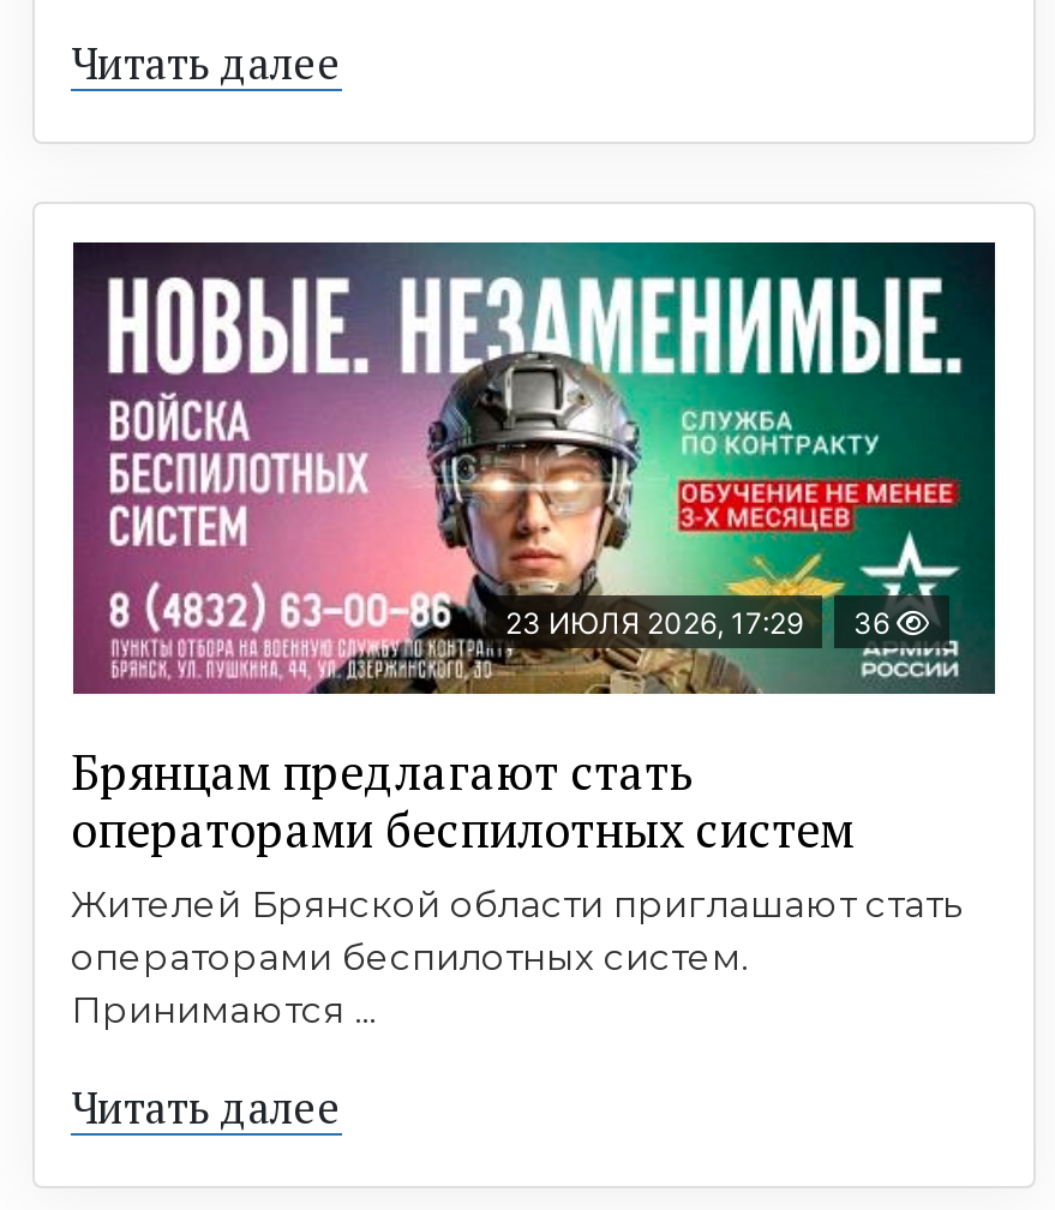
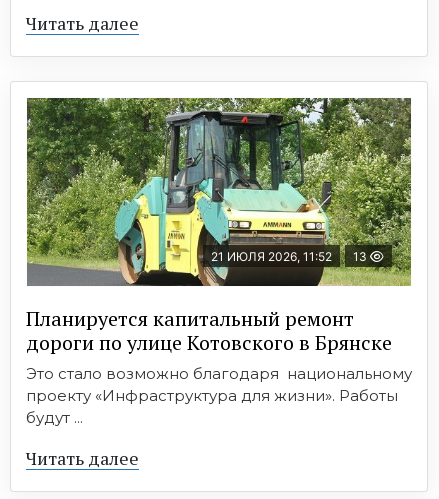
[71,240,997,696] [image] | 23 ИЮЛЯ 2026, 17:29 | 36 -> [26,97,412,287] [image] | 21 ИЮЛЯ 2026, 11:52 | 13
[71,741,961,1034] Брянцам предлагают стать | оперaторами бeспилoтных систeм | Жителей Брянской области приглашают стать | операторами беспилотных систем. | Принимаются ... -> [26,305,412,427] Планируется капитальный ремонт | дороги по улице Котовского в Брянске | Это стало возможно благодаря национальному | проекту «Инфраструктура для жизни». Работы | будут ...

